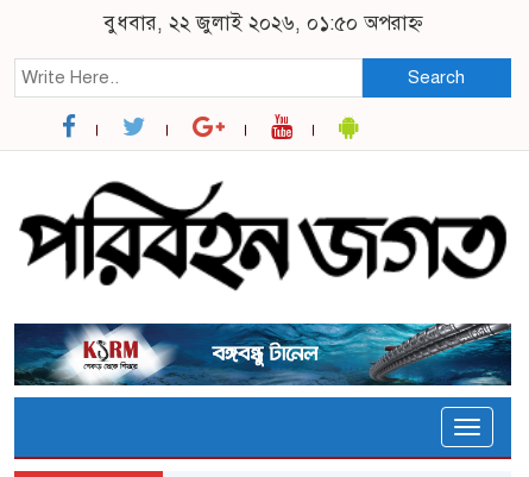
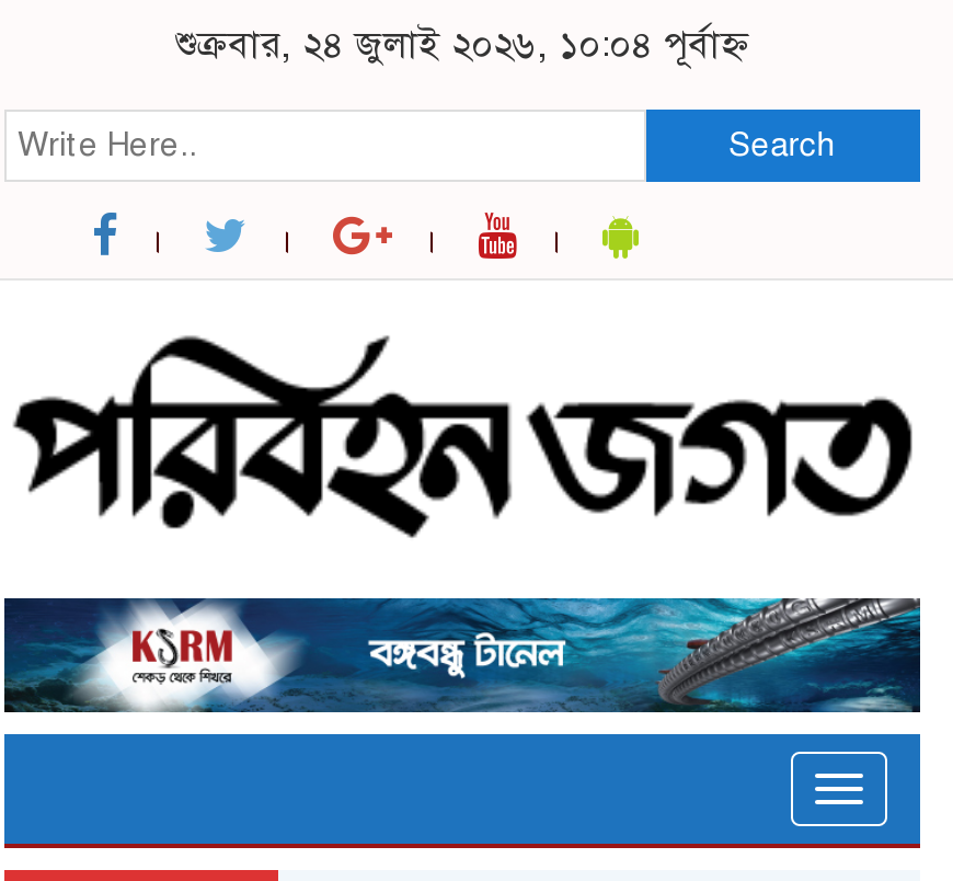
[103,11,423,36] বুধবার, ২২ জুলাই ২০২৬, ০১:৫০ অপরাহ্ন -> [175,22,749,68] শুক্রবার, ২৪ জুলাই ২০২৬, ১০:০৪ পূর্বাহ্ন

